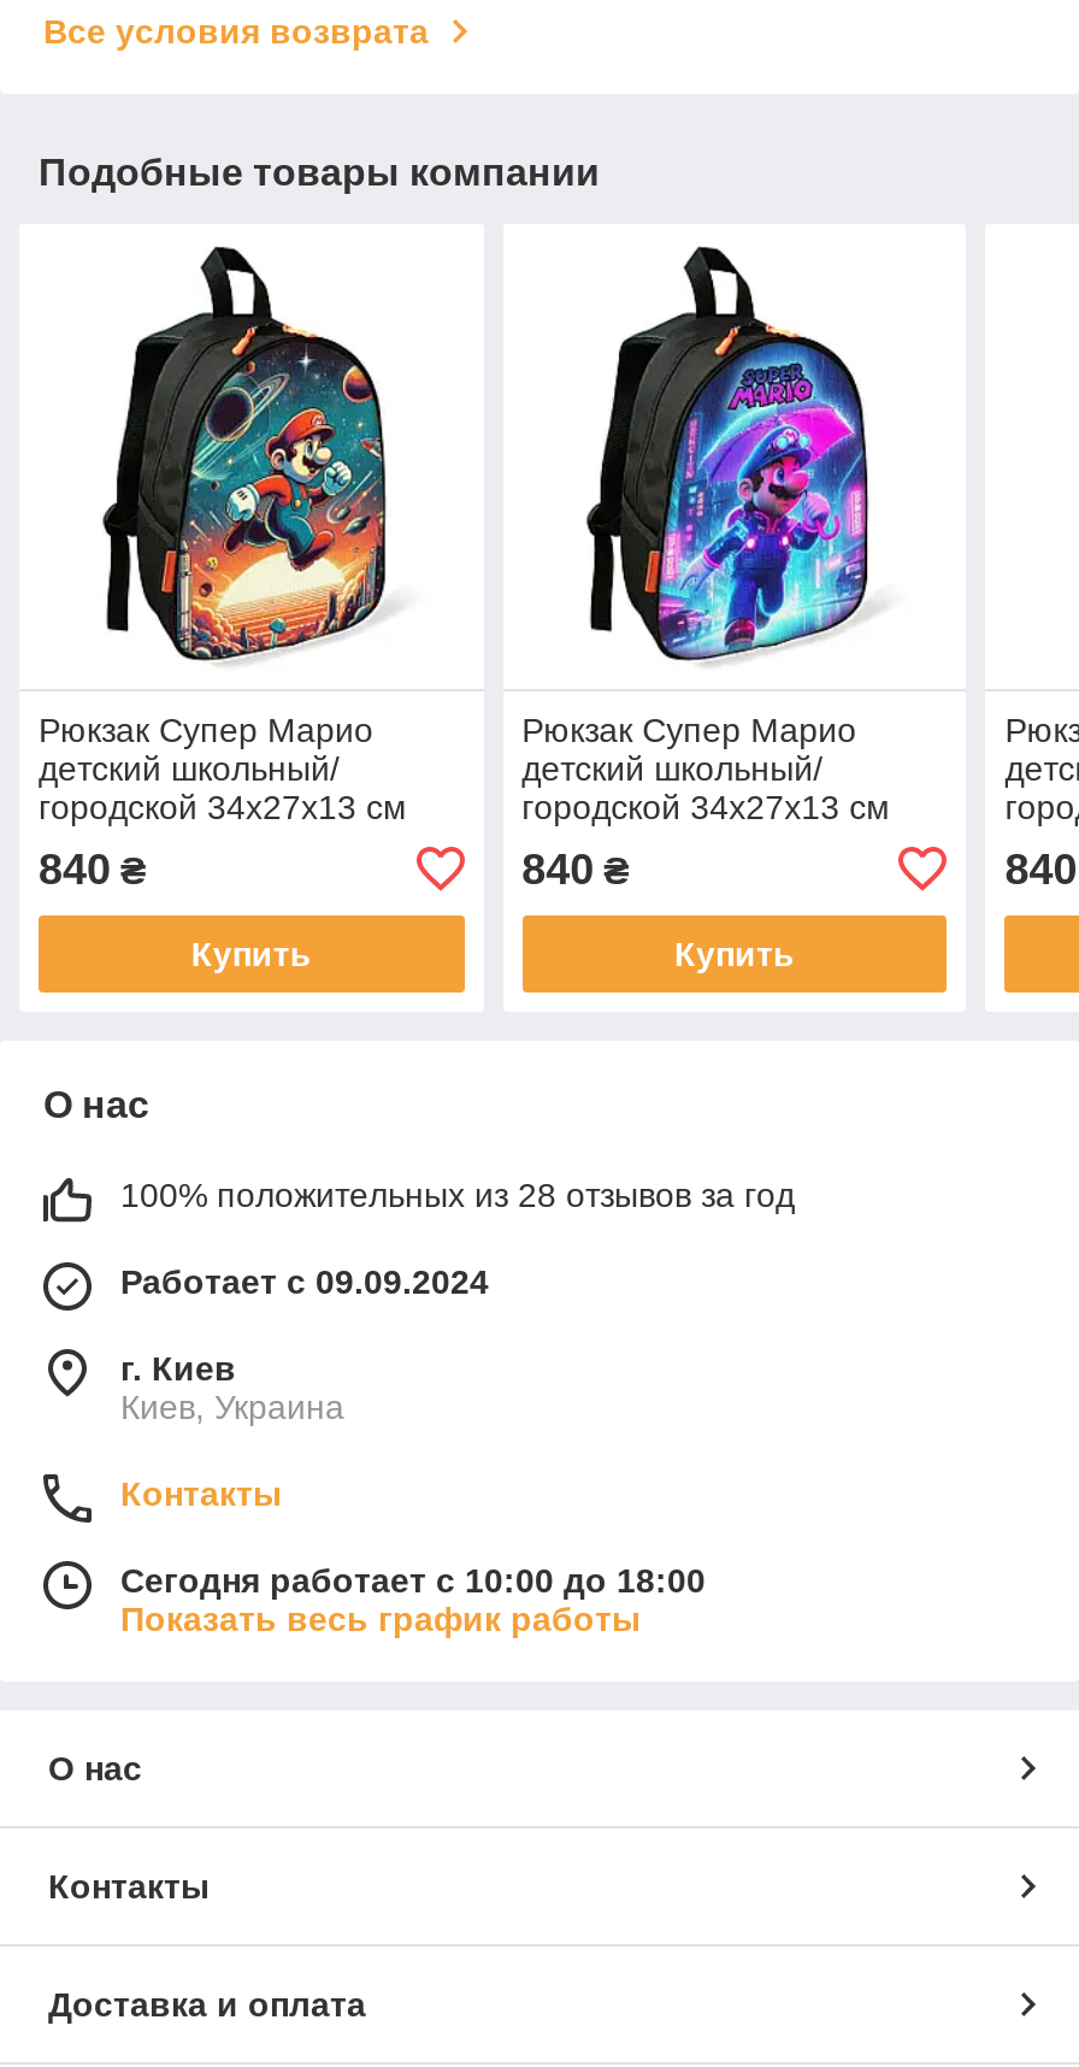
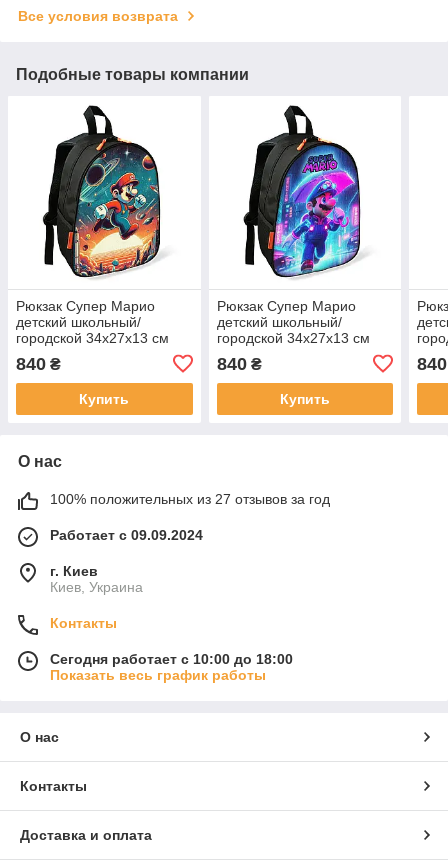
[120,1175,795,1214] 100% положительных из 28 отзывов за год -> [50,491,330,507] 100% положительных из 27 отзывов за год

